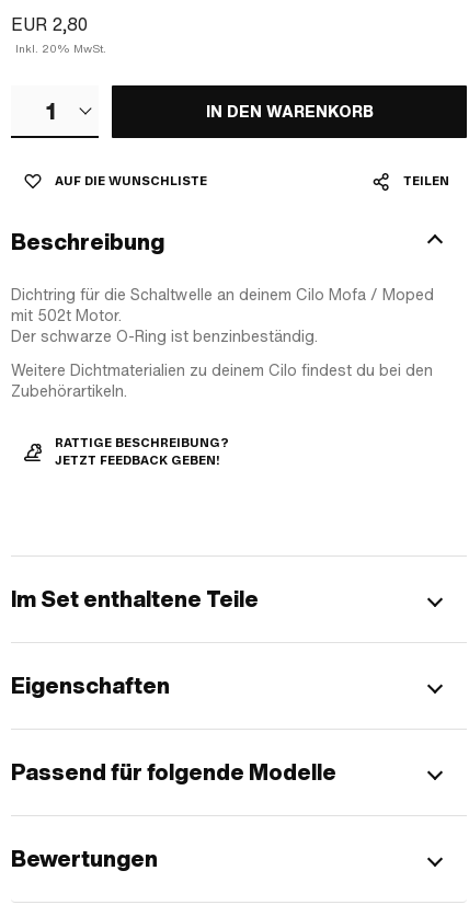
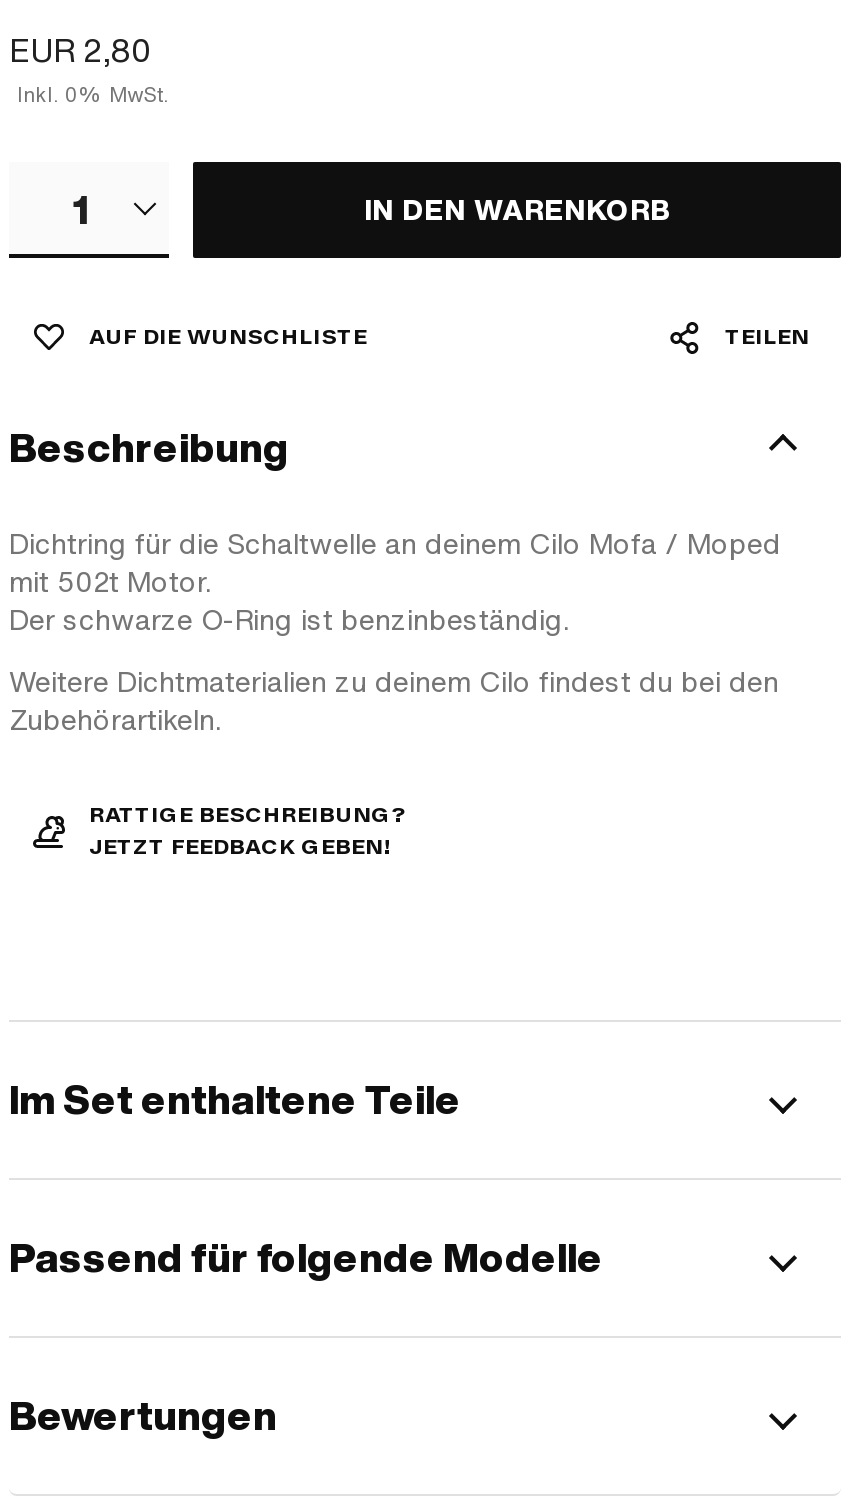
[15,42,106,56] Inkl. 20% MwSt. -> [17,82,169,108] Inkl. 0% MwSt.
[11,671,170,701] Eigenschaften -> none

